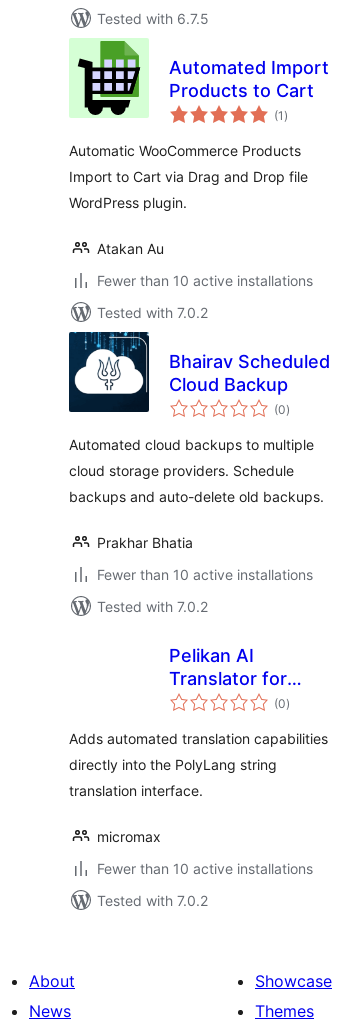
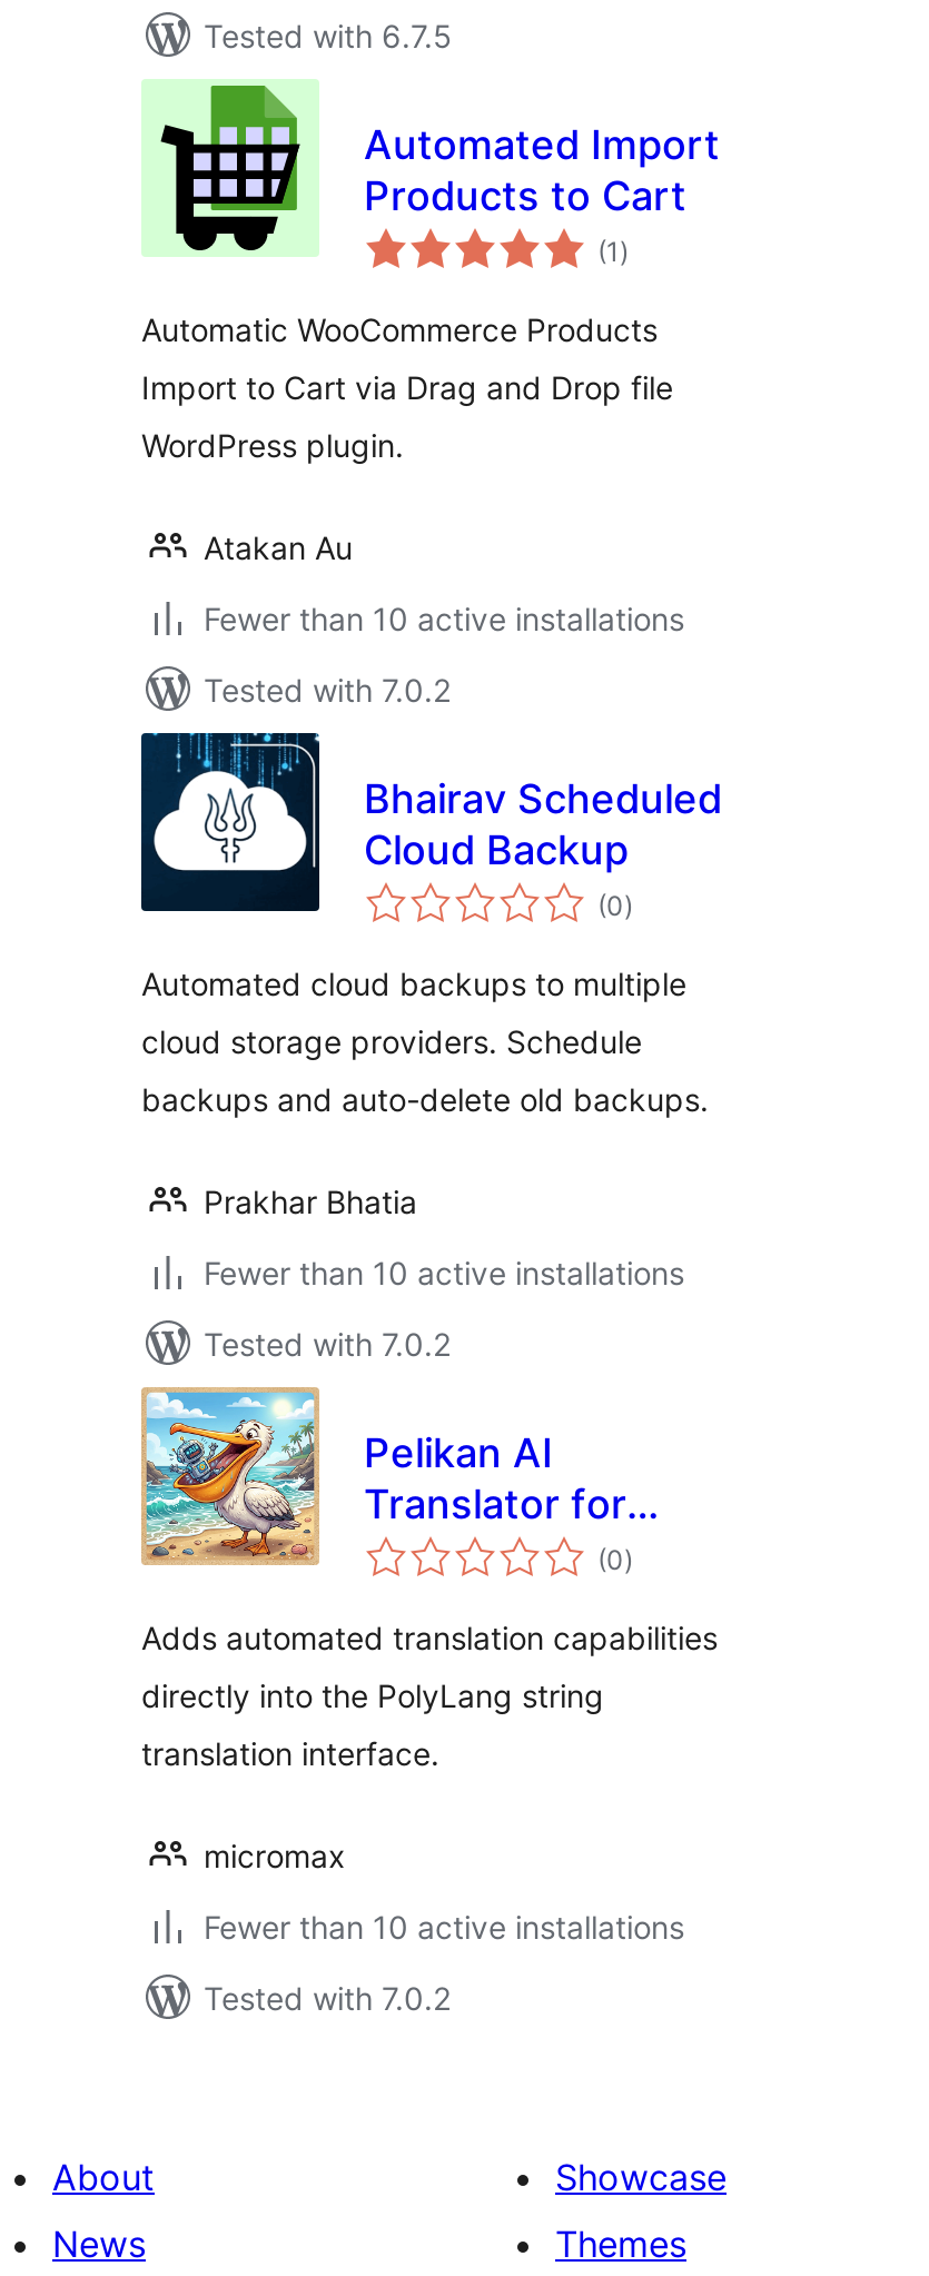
none -> [139,1385,322,1567] [image]

